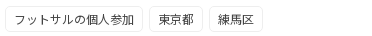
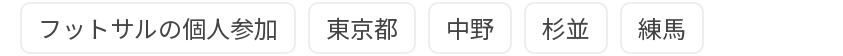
[218,10,254,27] 練馬区 -> [446,10,686,44] 中野 | 杉並 | 練馬

